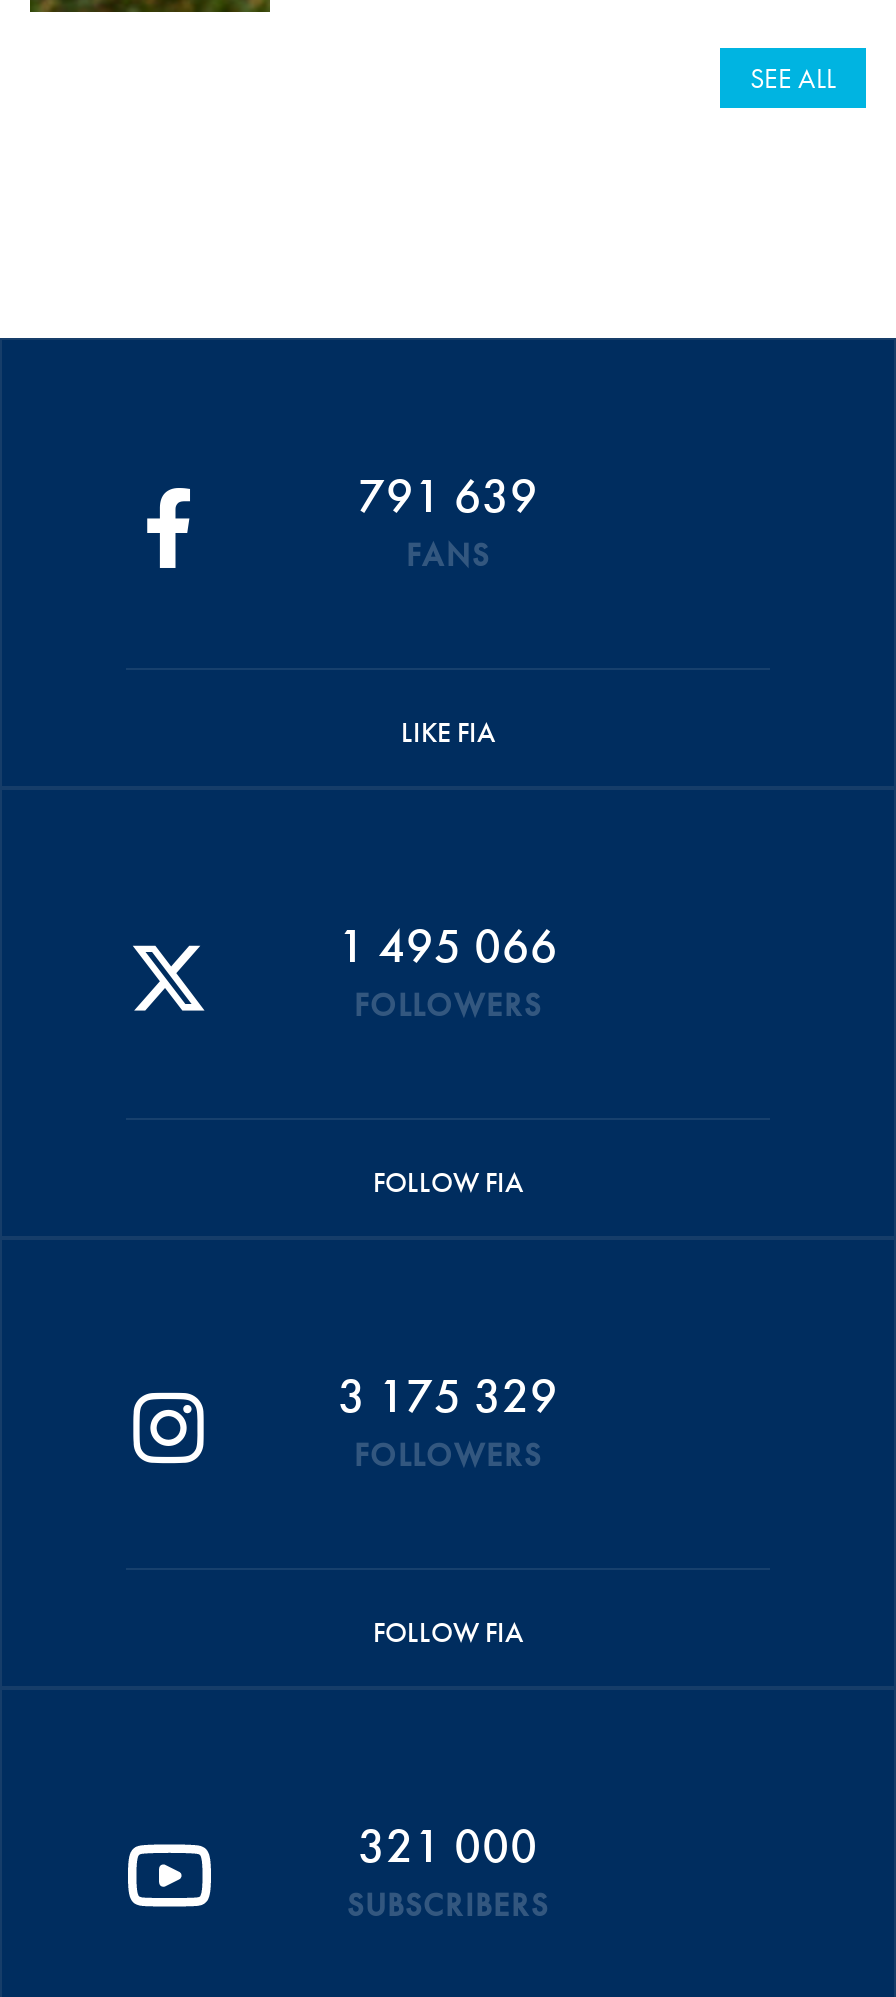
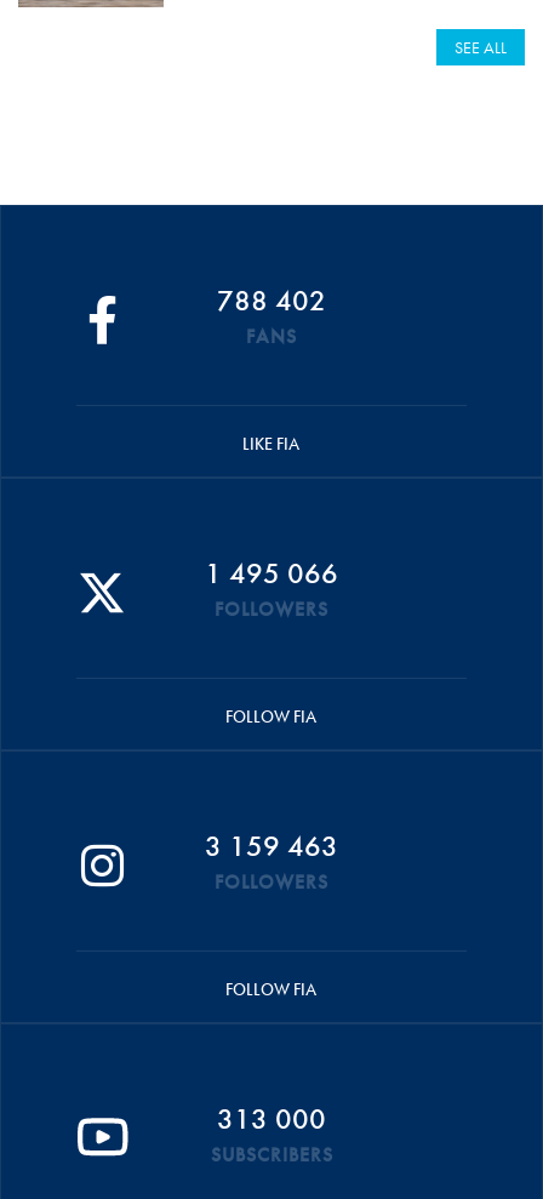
[358,464,538,526] 791 639 -> [217,281,326,319] 788 402
[338,1364,558,1426] 3 175 329 -> [205,827,338,865] 3 159 463
[358,1814,538,1876] 321 000 -> [217,1100,326,1137] 313 000

